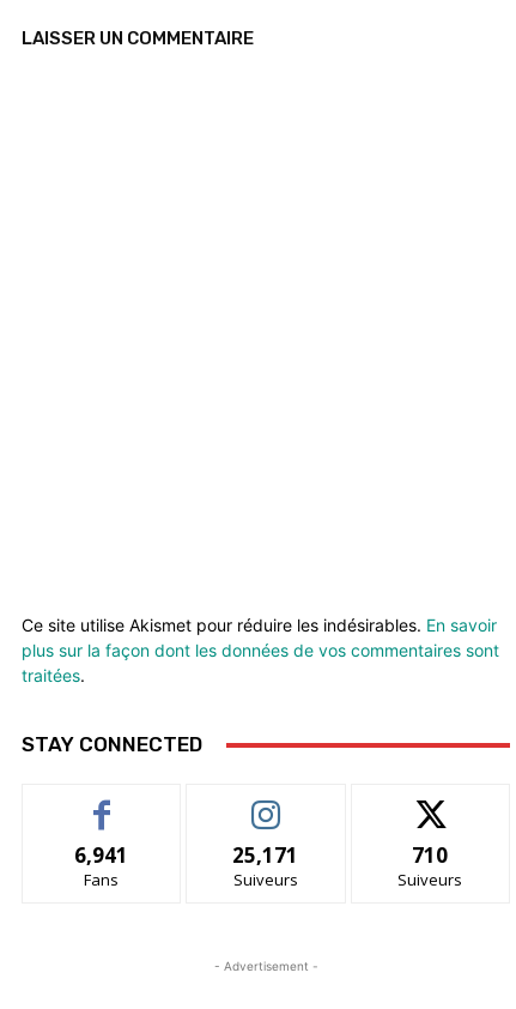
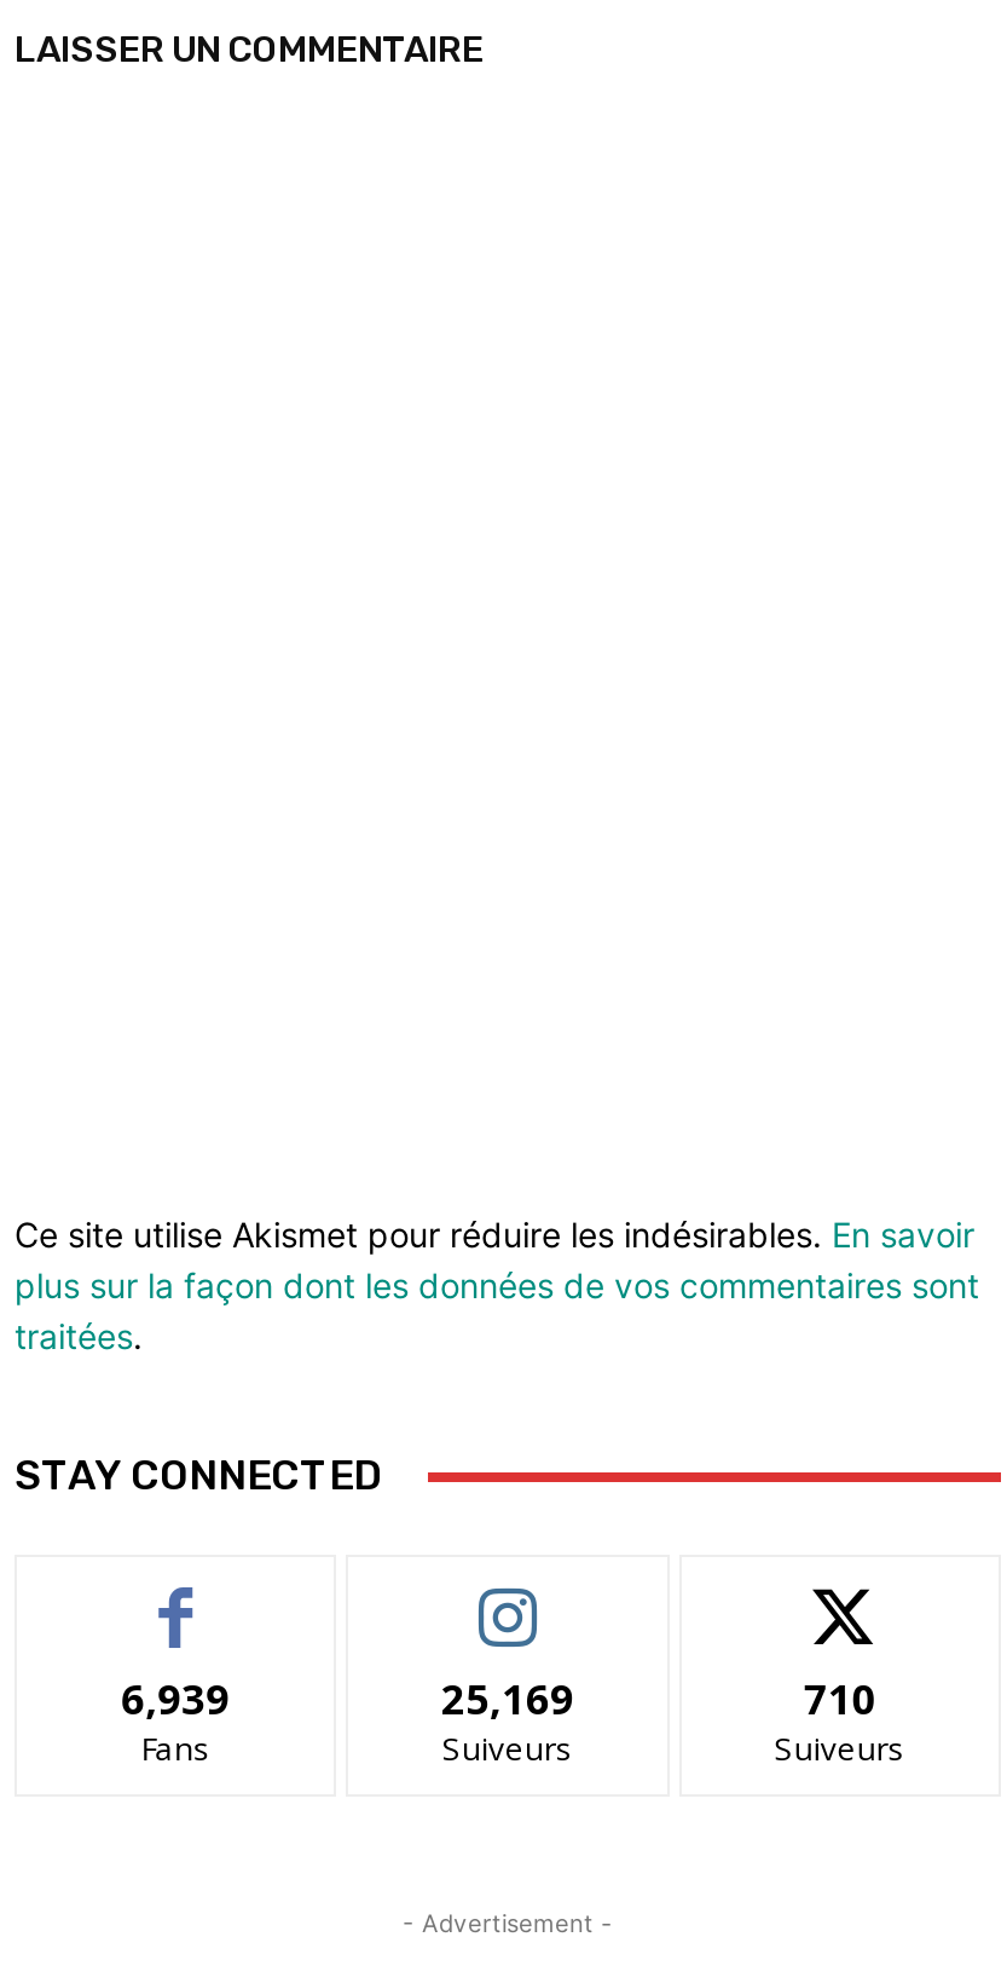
[74,841,128,869] 6,941 -> [121,1671,230,1727] 6,939
[233,841,299,869] 25,171 -> [441,1671,574,1727] 25,169

